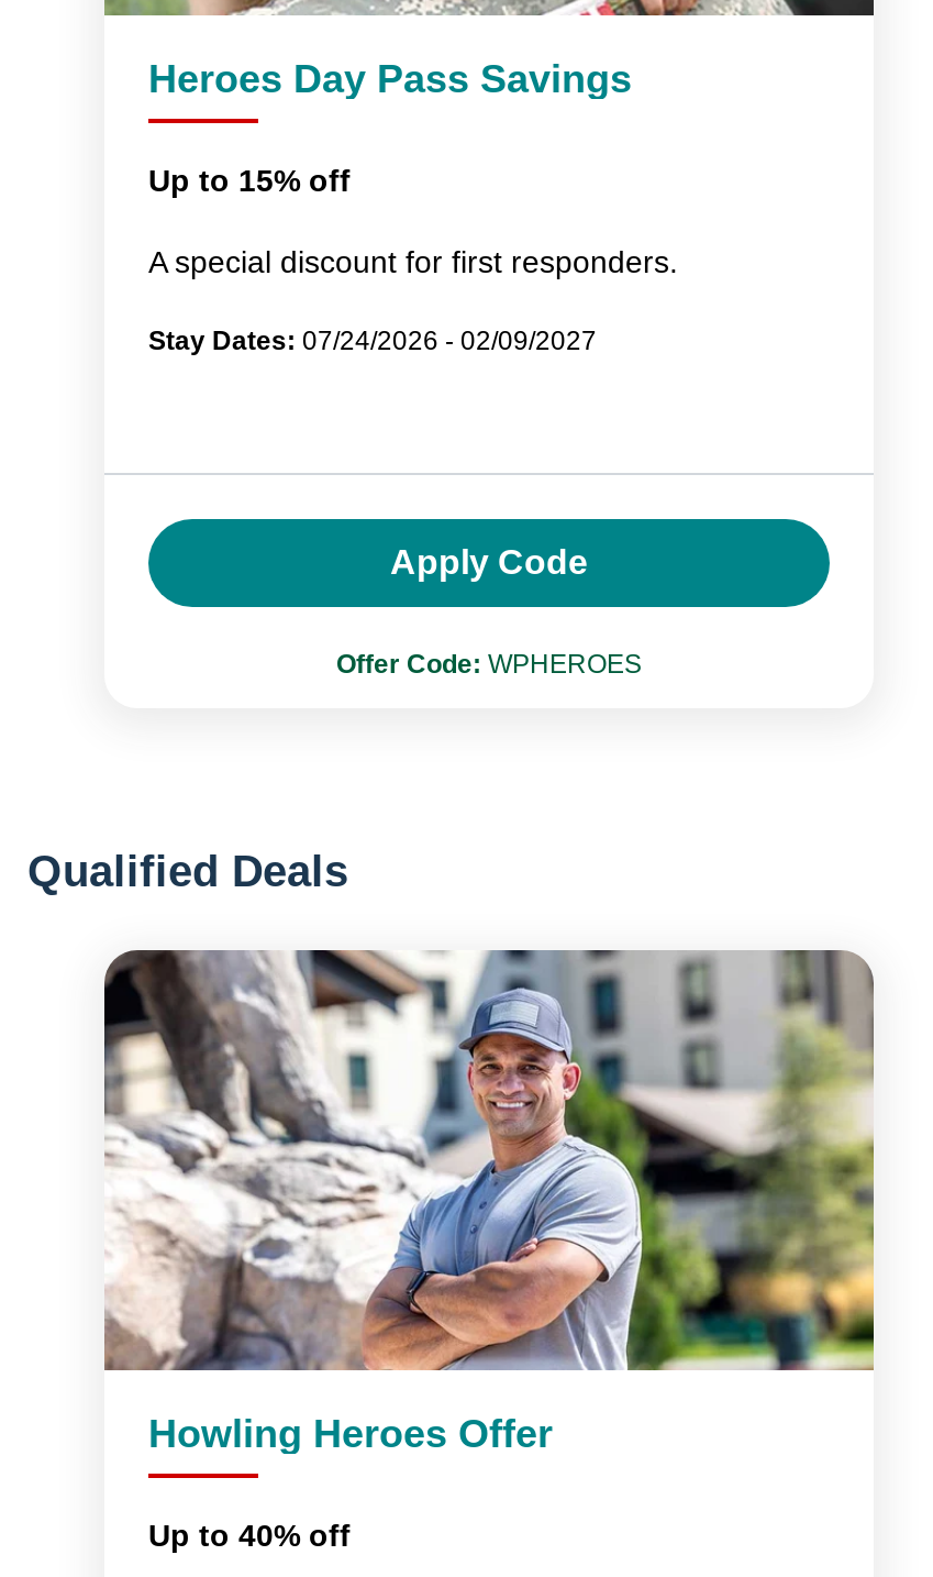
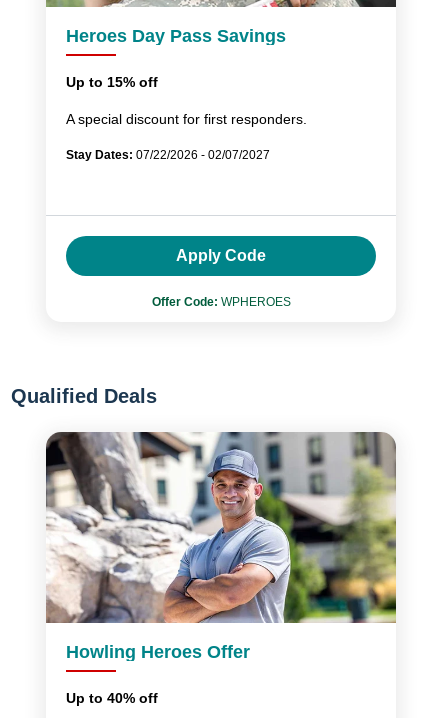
[148,325,597,356] Stay Dates: 07/24/2026 - 02/09/2027 -> [66,148,270,162] Stay Dates: 07/22/2026 - 02/07/2027

